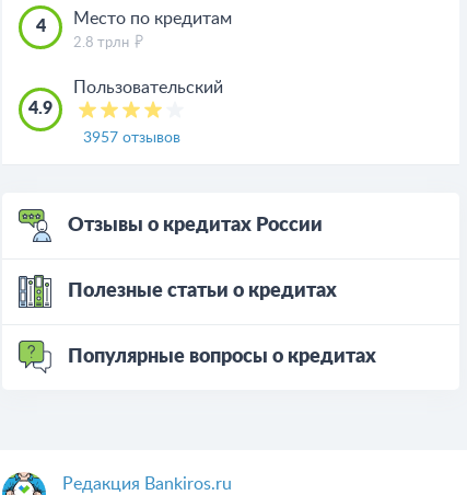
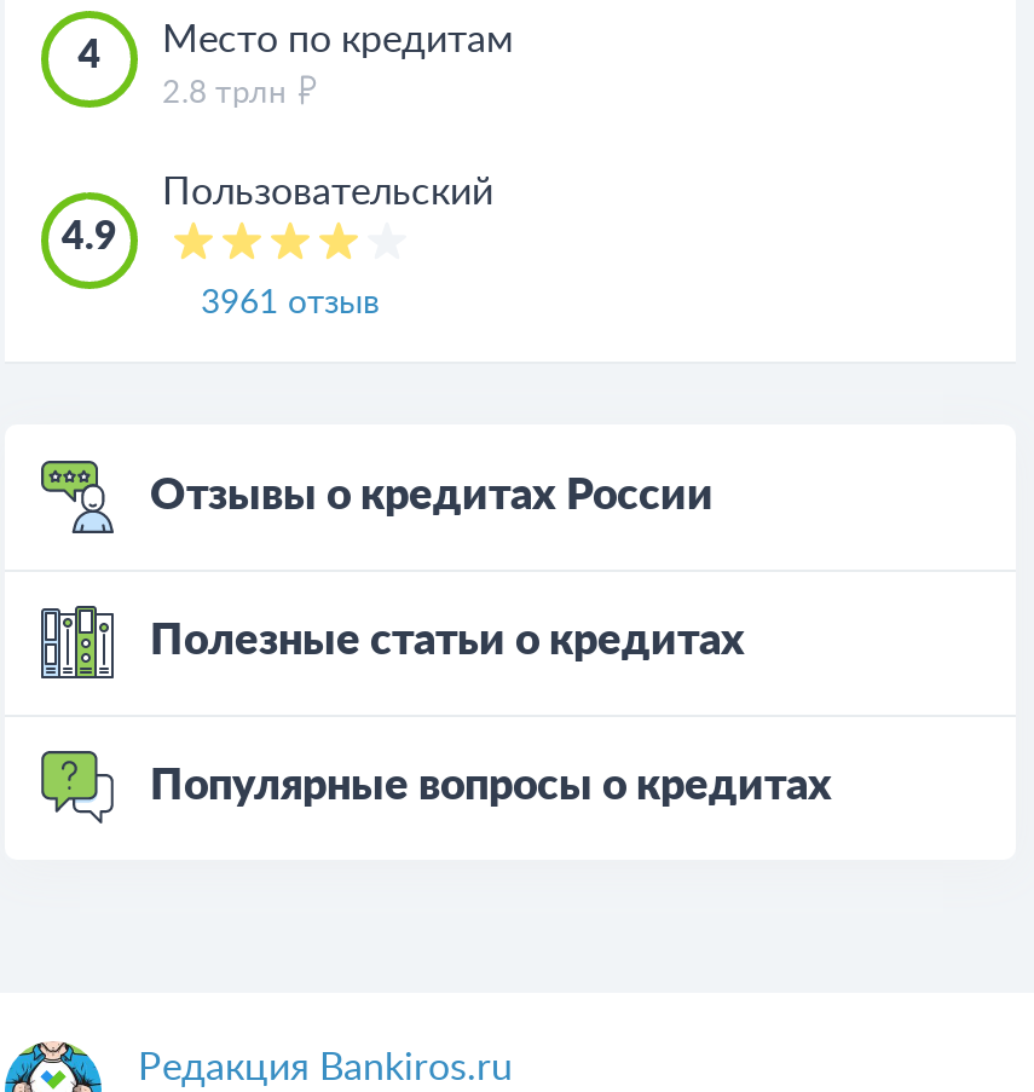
[83,130,180,146] 3957 отзывов -> [201,287,380,320] 3961 отзыв

